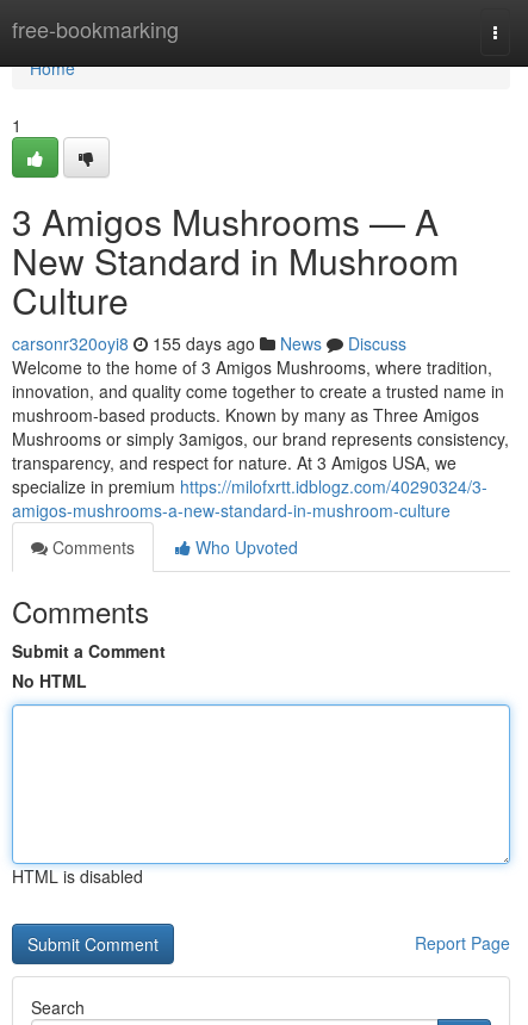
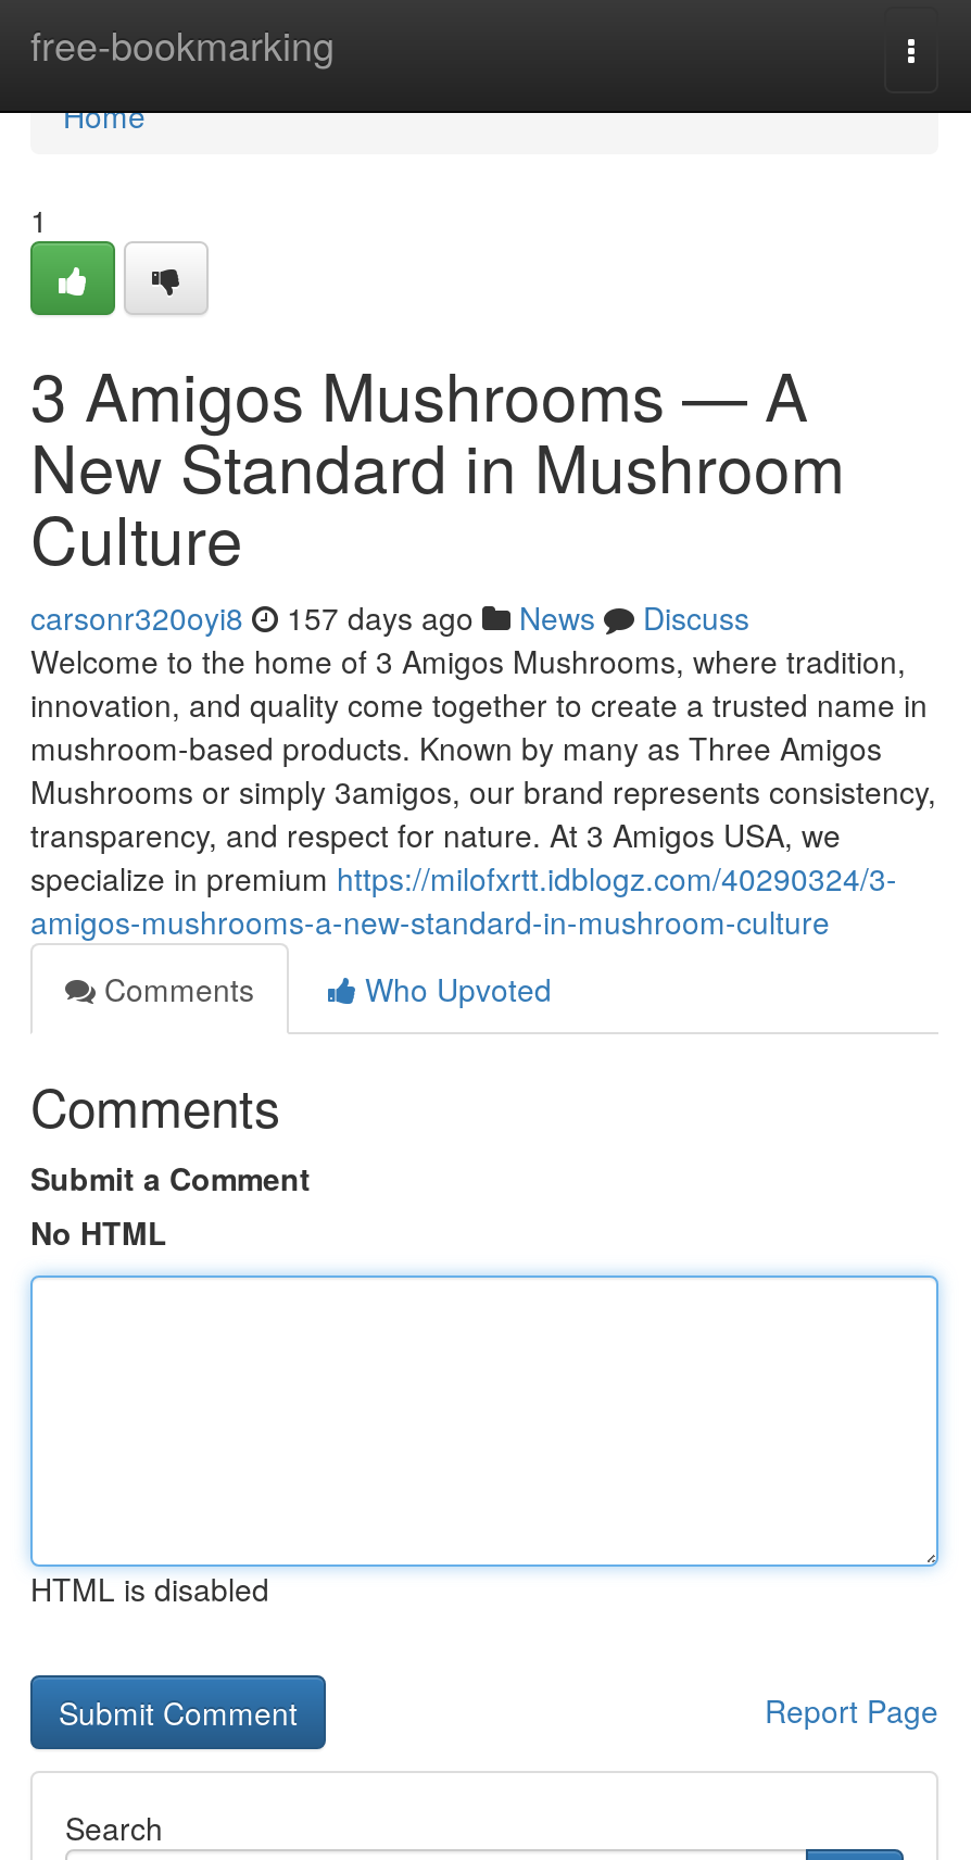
[12,331,406,355] carsonr320oyi8 155 days ago News Discuss -> [30,595,749,639] carsonr320oyi8 157 days ago News Discuss

